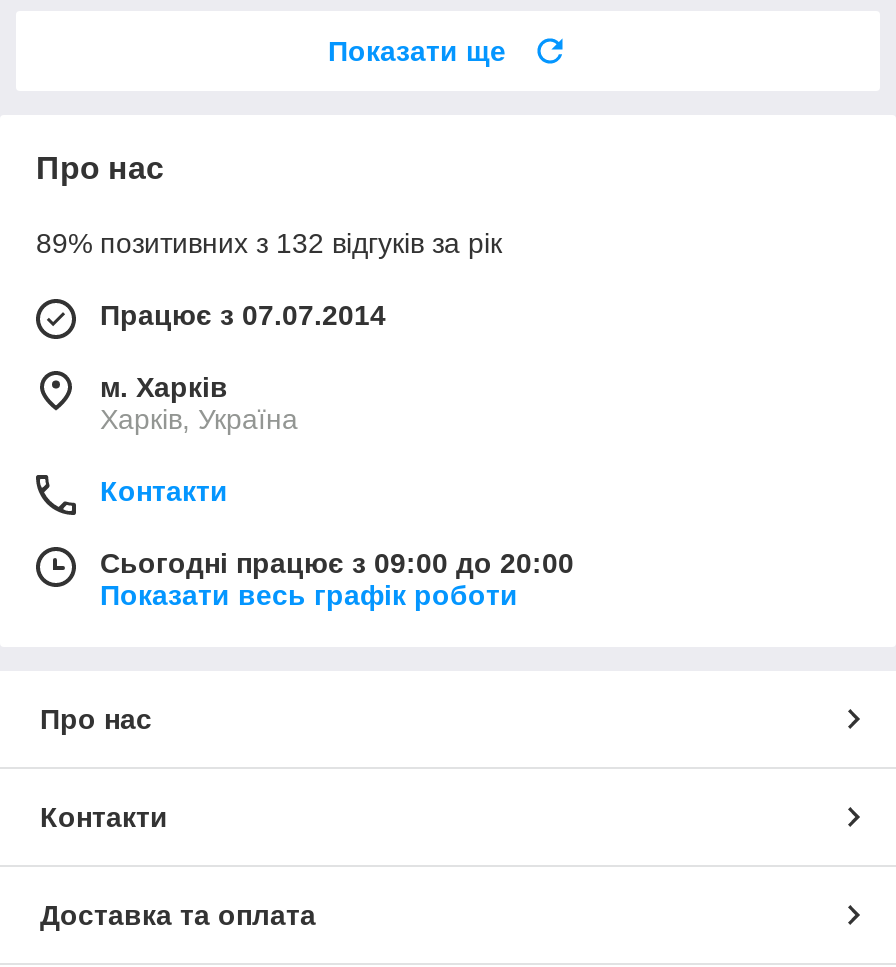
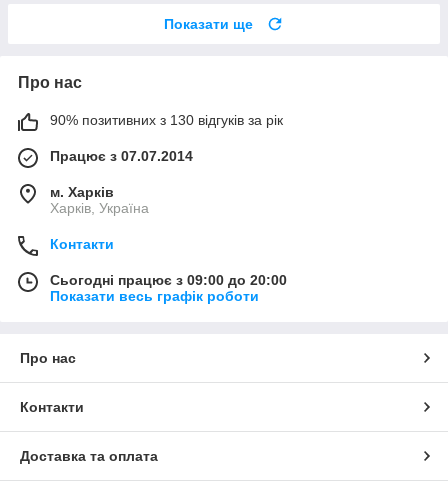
[36,227,502,259] 89% позитивних з 132 відгуків за рік -> [50,112,283,128] 90% позитивних з 130 відгуків за рік

